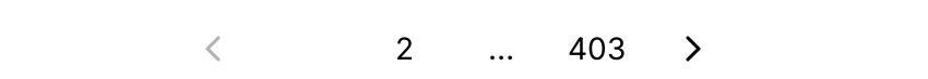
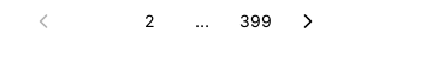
[568,30,627,66] 403 -> [239,11,271,31] 399

